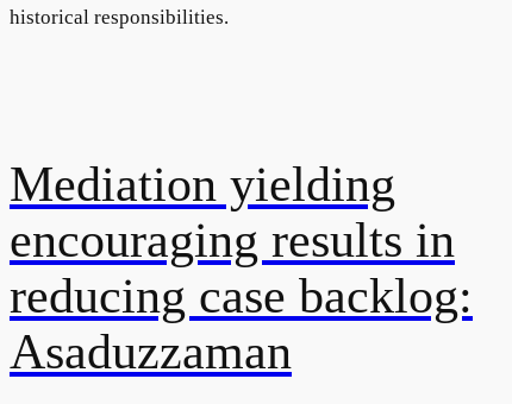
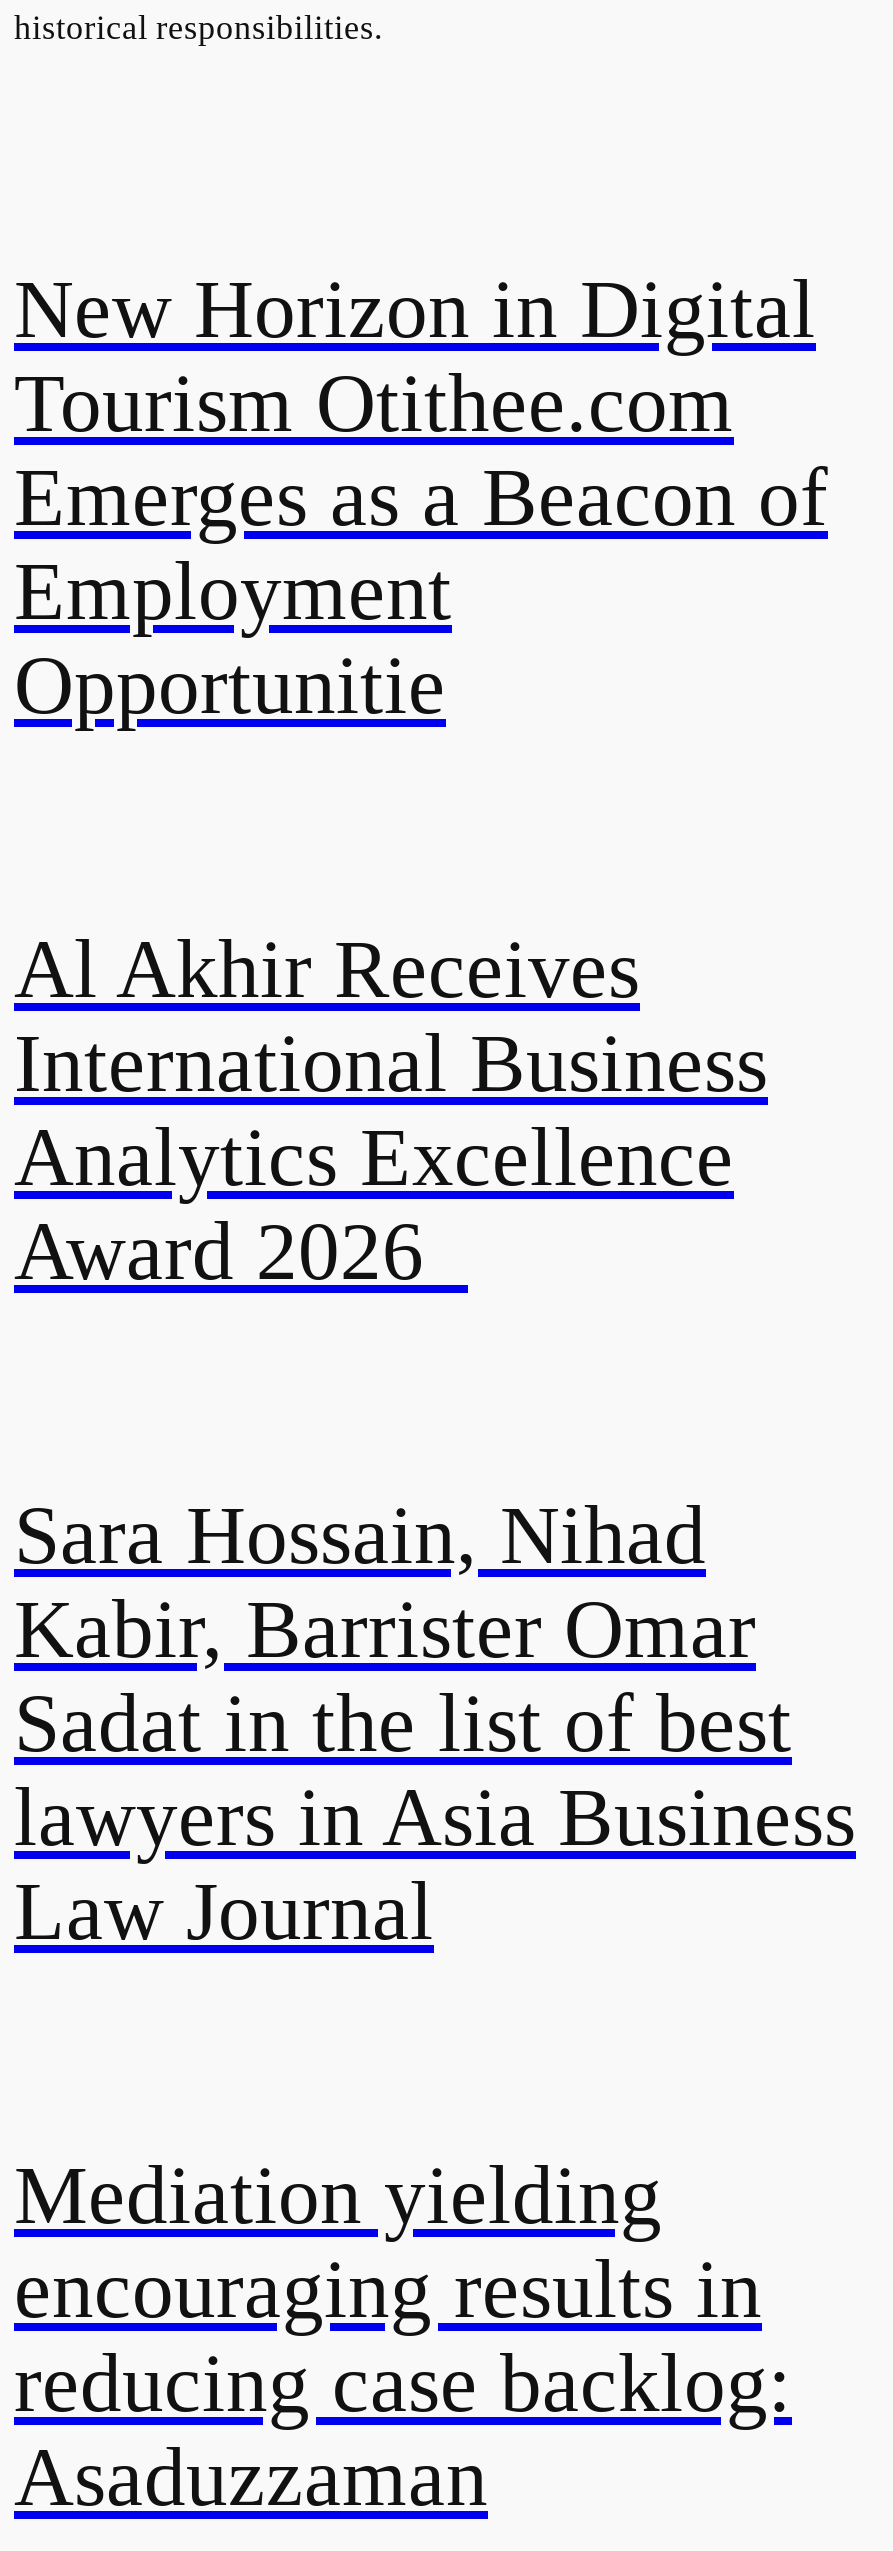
none -> [14,262,856,1957] New Horizon in Digital | Tourism Otithee.com | Emerges as a Beacon of | Employment | Opportunitie | Al Akhir Receives | International Business | Analytics Excellence | Award 2026 | Sara Hossain, Nihad | Kabir, Barrister Omar | Sadat in the list of best | lawyers in Asia Business | Law Journal

